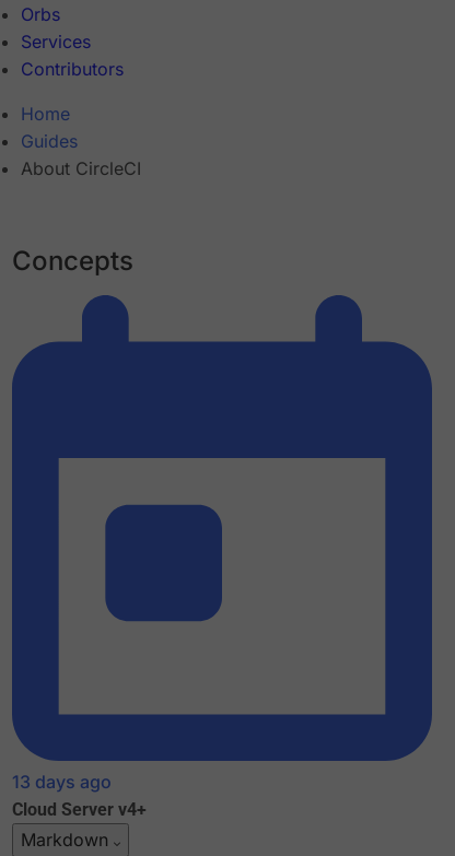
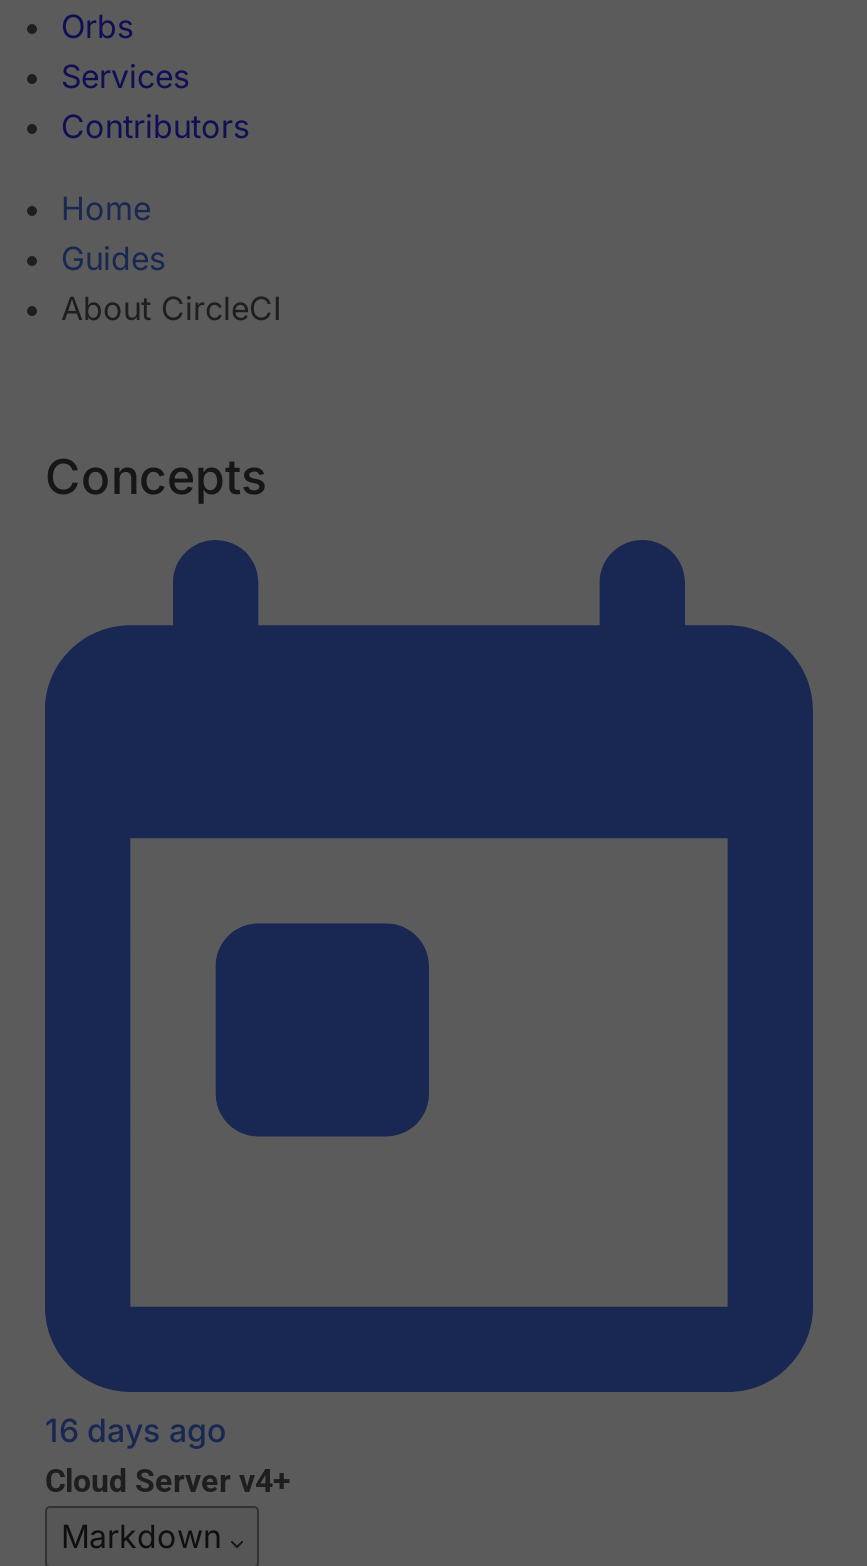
[12,771,112,793] 13 days ago -> [45,1411,227,1451] 16 days ago

